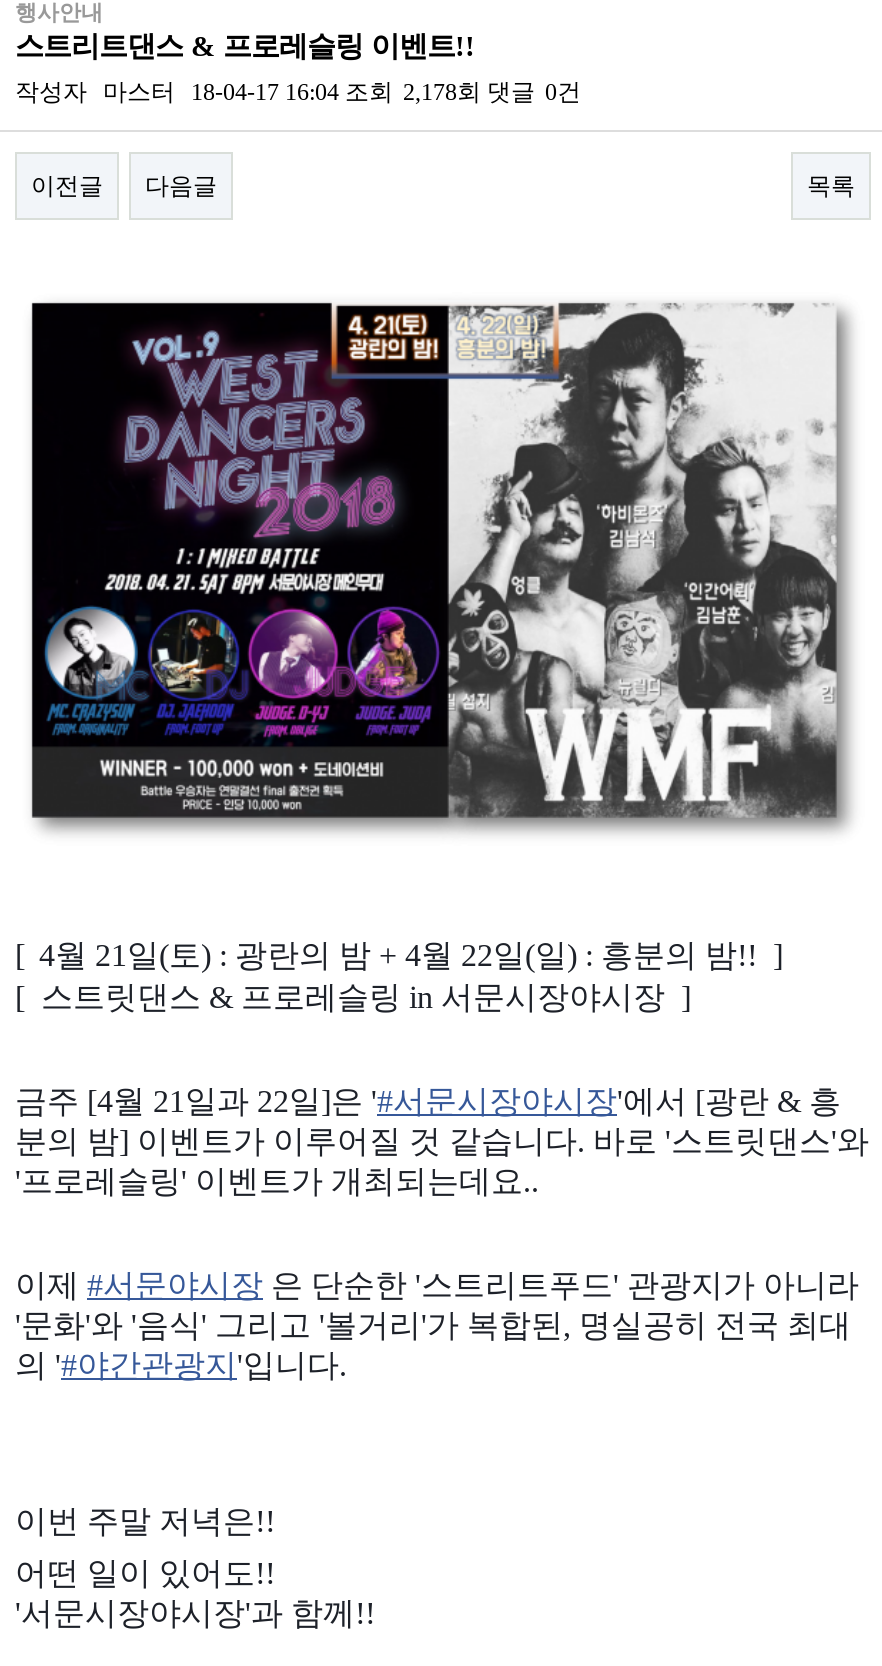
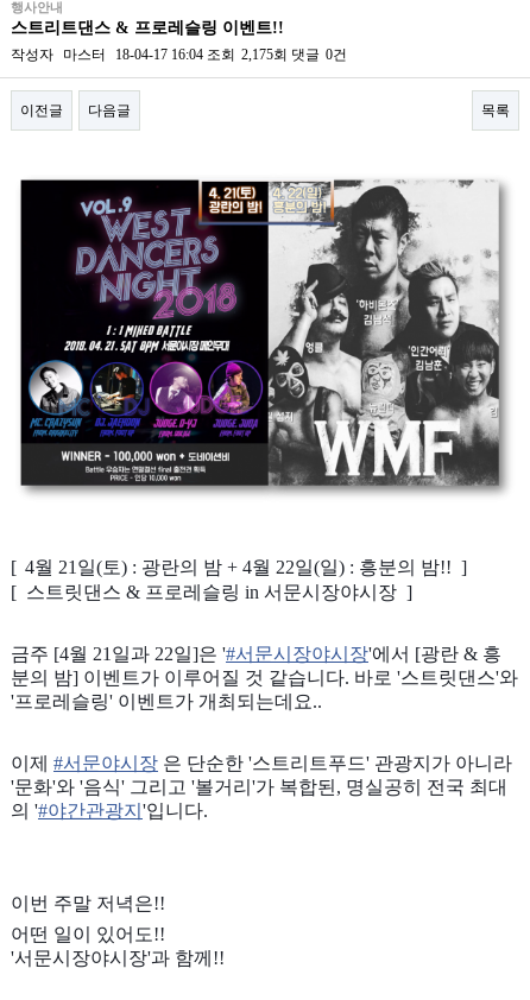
[15,78,581,106] 작성자 마스터 18-04-17 16:04 조회 2,178회 댓글 0건 -> [11,46,347,63] 작성자 마스터 18-04-17 16:04 조회 2,175회 댓글 0건

